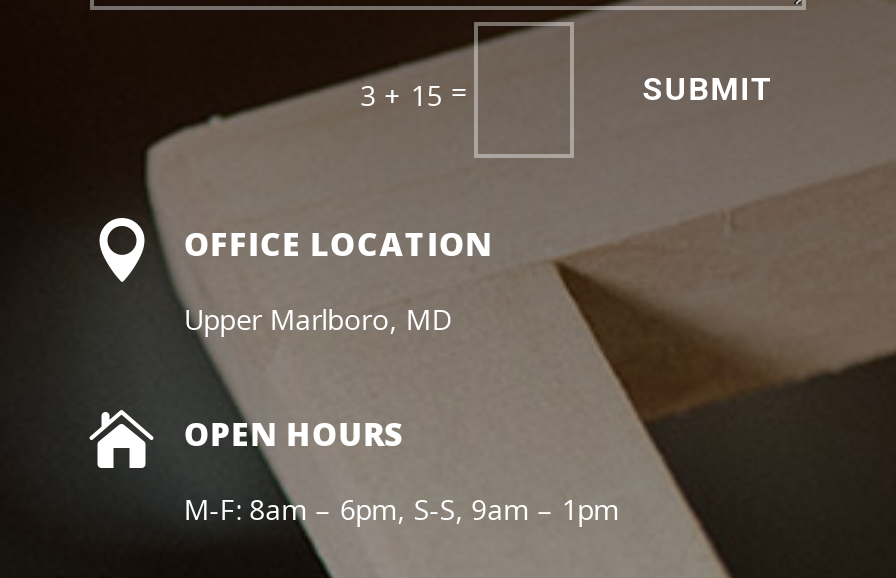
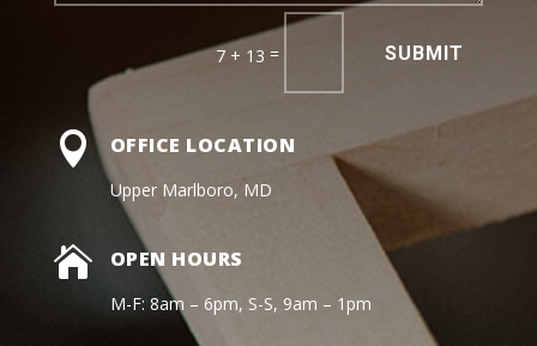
[360,71,474,112] 3 + 15 = -> [216,42,284,67] 7 + 13 =

